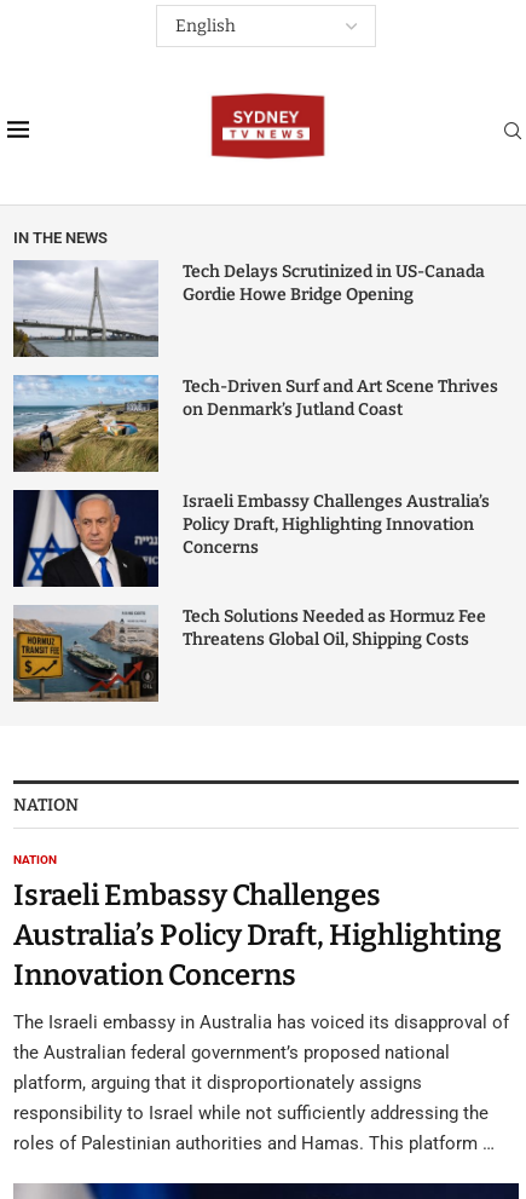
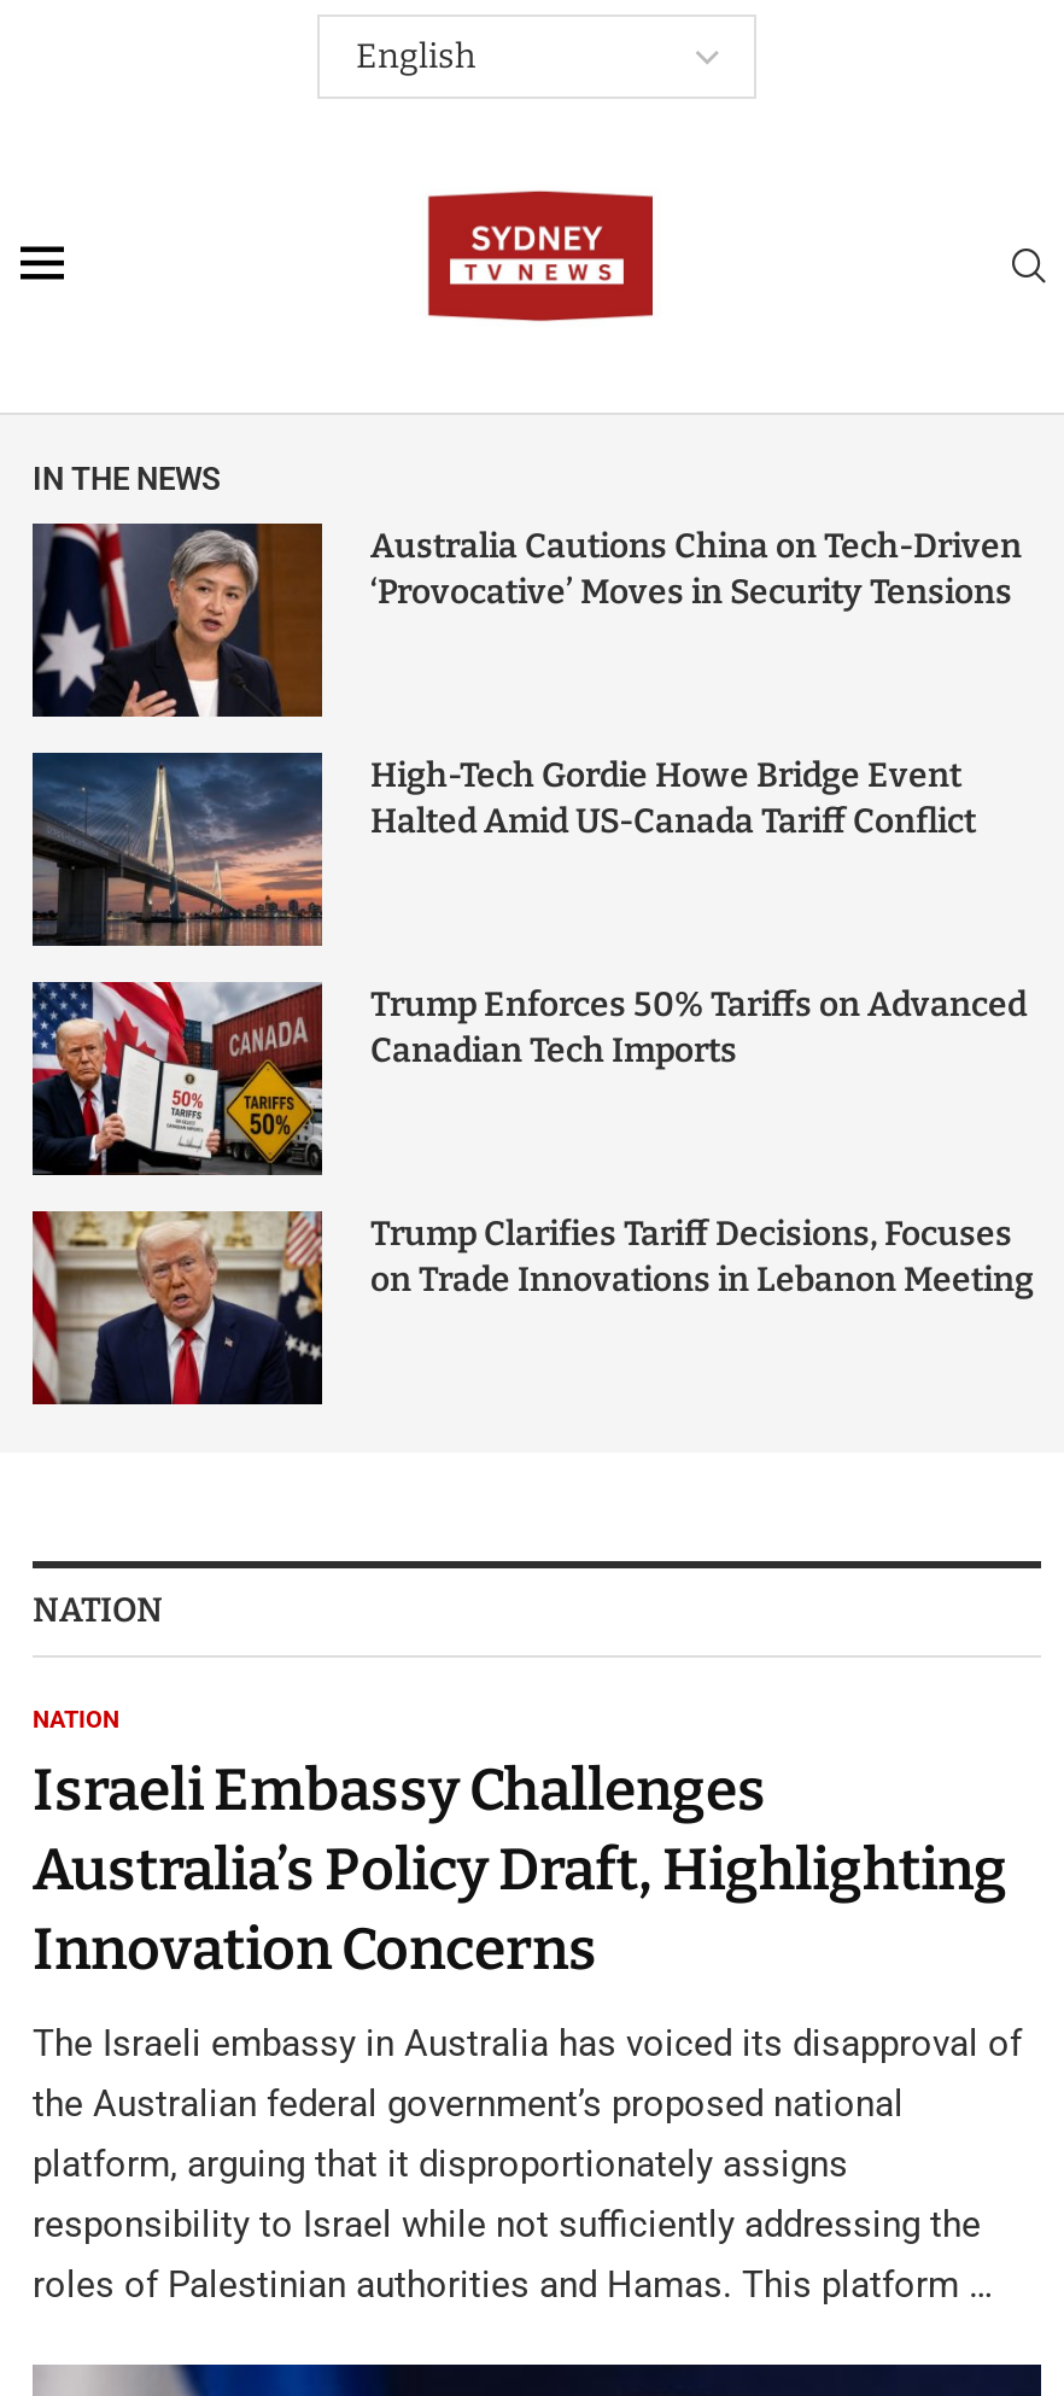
[13,260,485,358] [image] | Tech Delays Scrutinized in US-Canada | Gordie Howe Bridge Opening -> [30,521,1022,719] [image] | Australia Cautions China on Tech-Driven | ‘Provocative’ Moves in Security Tensions
[13,374,498,473] [image] | Tech-Driven Surf and Art Scene Thrives | on Denmark’s Jutland Coast -> [30,750,976,948] [image] | High-Tech Gordie Howe Bridge Event | Halted Amid US-Canada Tariff Conflict
[12,489,490,588] [image] | Israeli Embassy Challenges Australia’s | Policy Draft, Highlighting Innovation | Concerns -> [30,980,1027,1177] [image] | Trump Enforces 50% Tariffs on Advanced | Canadian Tech Imports
[12,605,486,703] [image] | Tech Solutions Needed as Hormuz Fee | Threatens Global Oil, Shipping Costs -> [30,1209,1034,1407] [image] | Trump Clarifies Tariff Decisions, Focuses | on Trade Innovations in Lebanon Meeting

